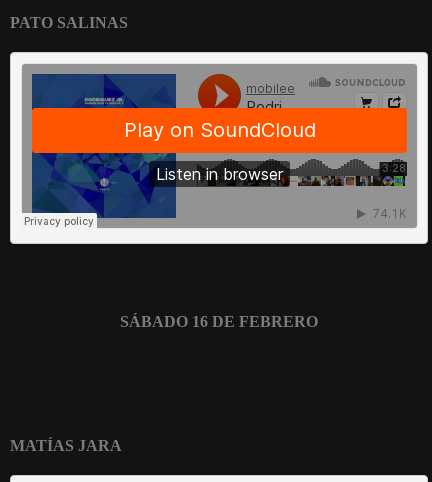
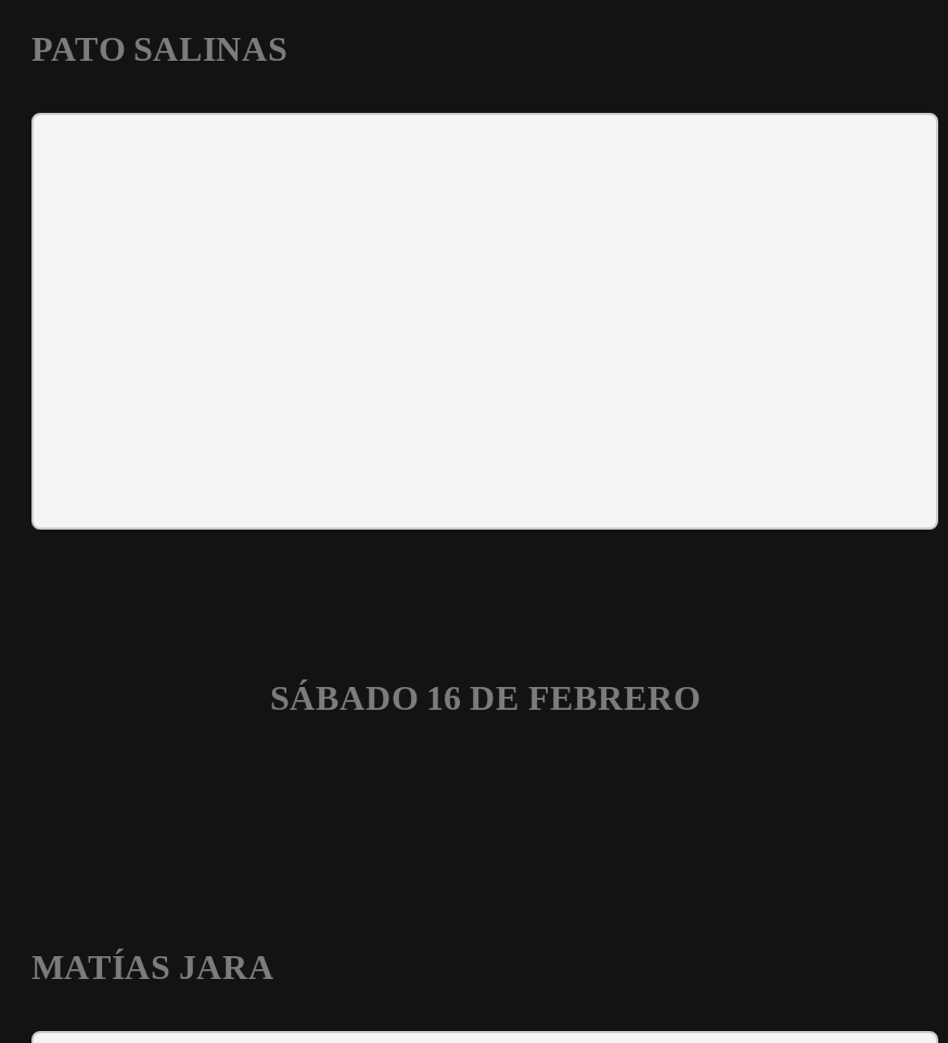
[21,63,418,229] [image] -> none

